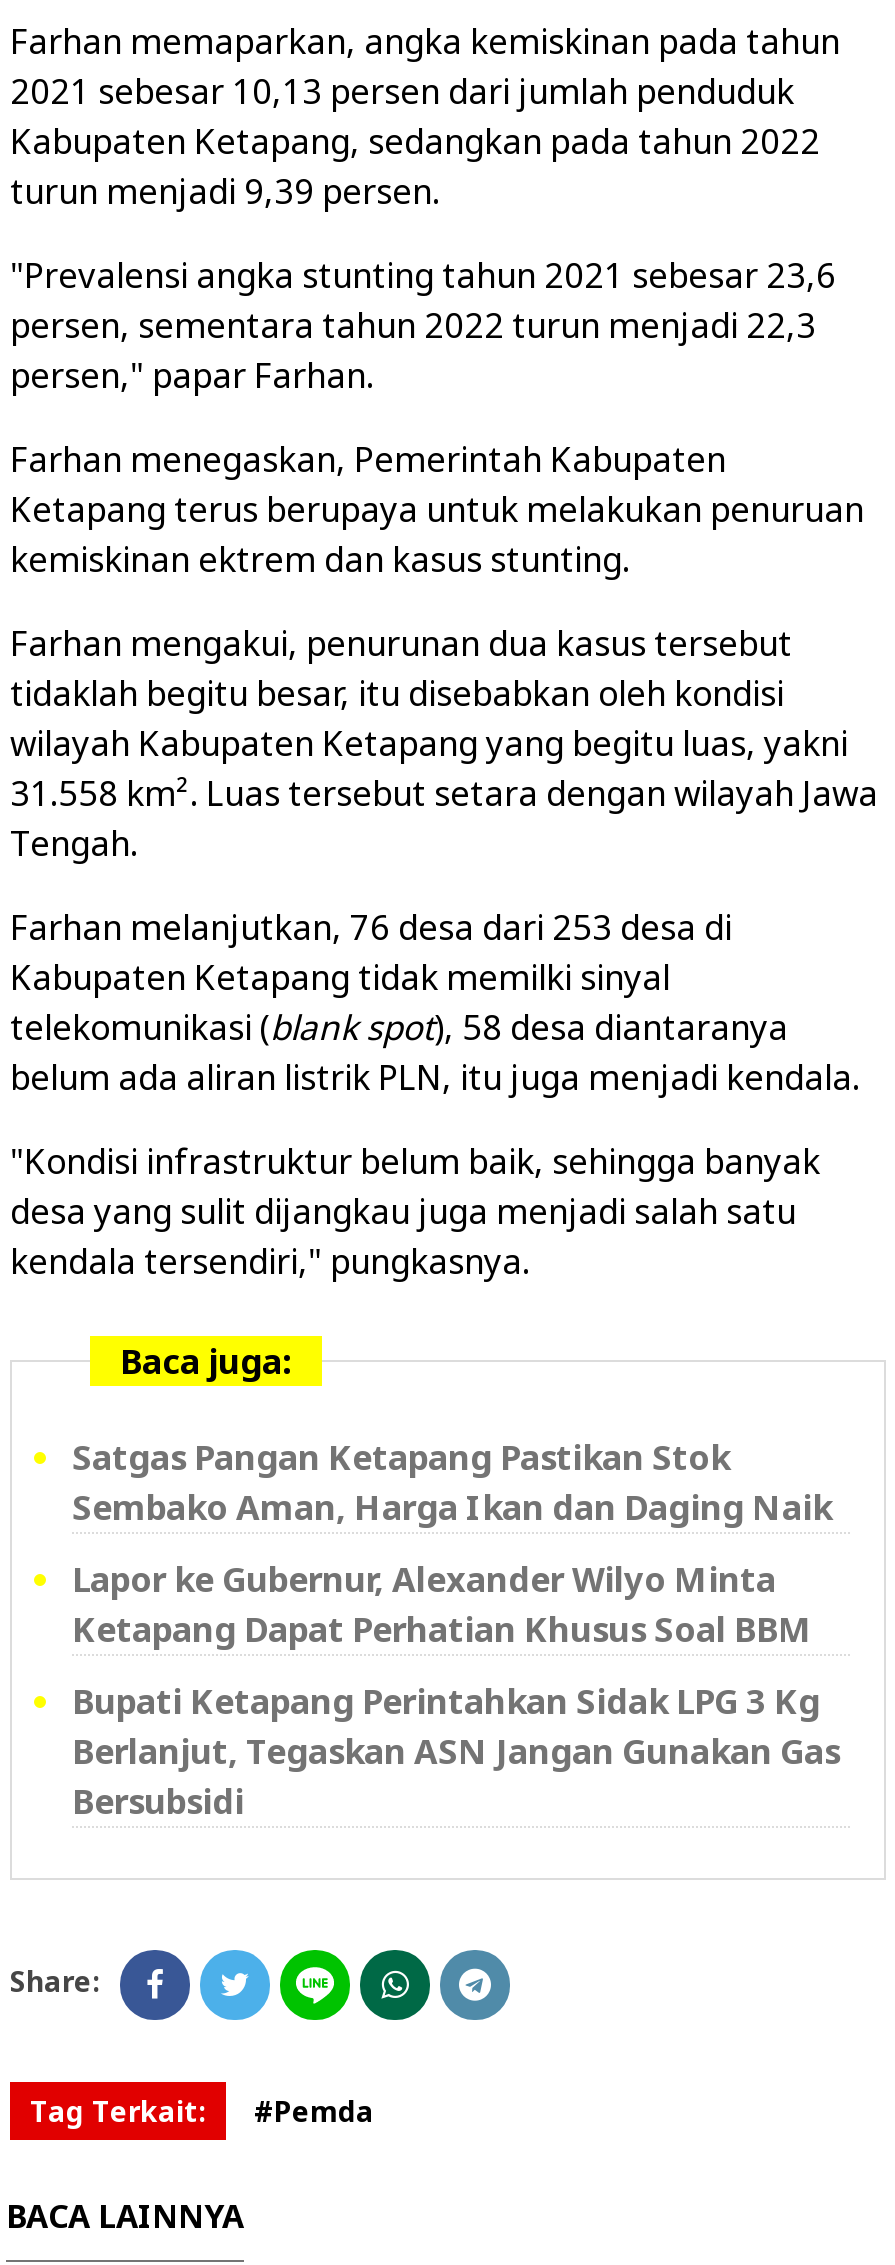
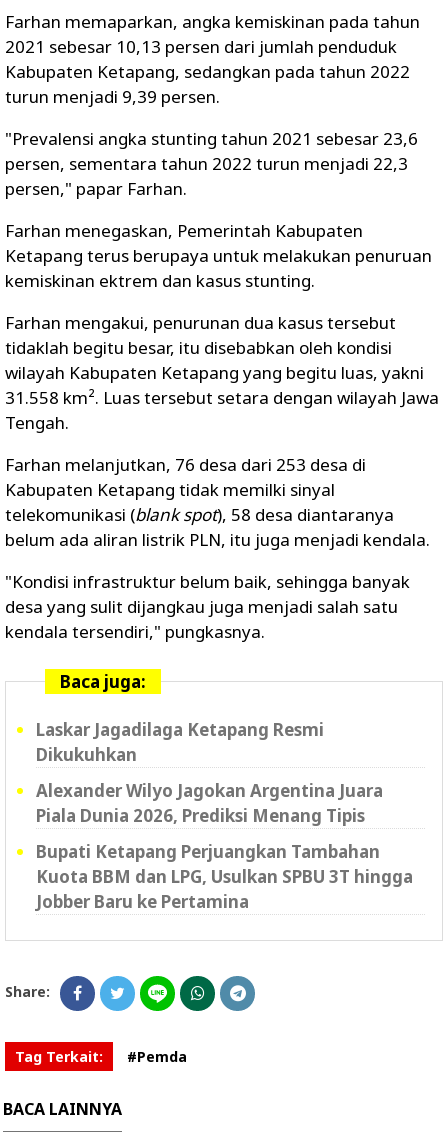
[72,1434,832,1530] Satgas Pangan Ketapang Pastikan Stok | Sembako Aman, Harga Ikan dan Daging Naik -> [36,718,324,766] Laskar Jagadilaga Ketapang Resmi | Dikukuhkan
[72,1556,812,1652] Lapor ke Gubernur, Alexander Wilyo Minta | Ketapang Dapat Perhatian Khusus Soal BBM -> [36,779,383,827] Alexander Wilyo Jagokan Argentina Juara | Piala Dunia 2026, Prediksi Menang Tipis
[72,1678,840,1824] Bupati Ketapang Perintahkan Sidak LPG 3 Kg | Berlanjut, Tegaskan ASN Jangan Gunakan Gas | Bersubsidi -> [36,840,413,913] Bupati Ketapang Perjuangkan Tambahan | Kuota BBM dan LPG, Usulkan SPBU 3T hingga | Jobber Baru ke Pertamina

